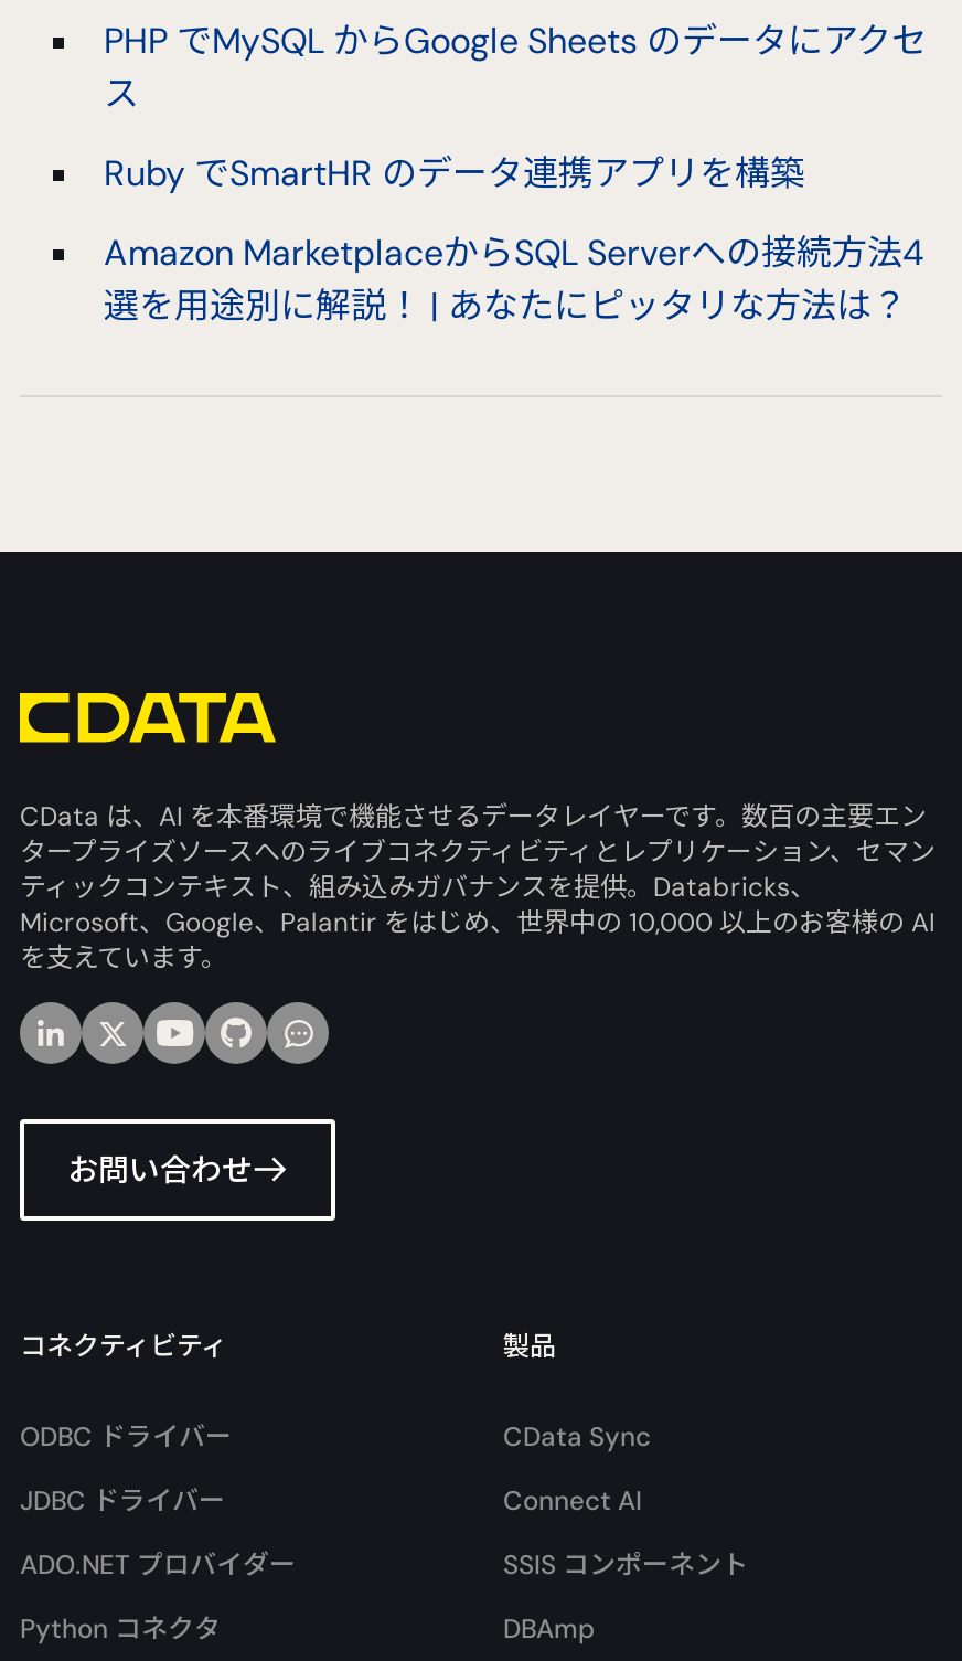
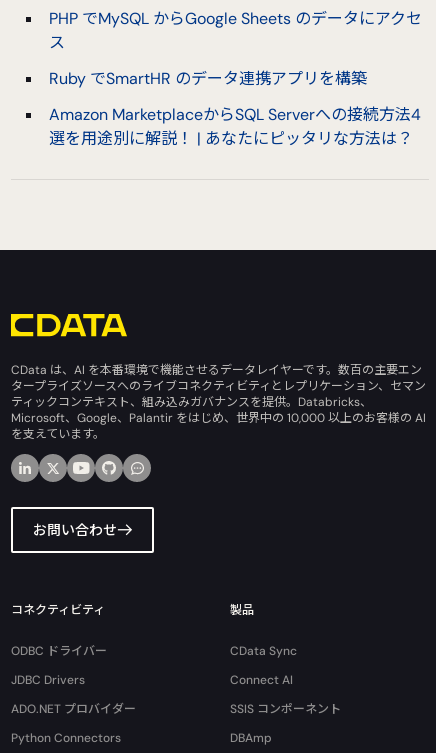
[20,1484,225,1519] JDBC ドライバー -> [11,672,85,688] JDBC Drivers
[20,1612,221,1647] Python コネクタ -> [11,730,121,746] Python Connectors

